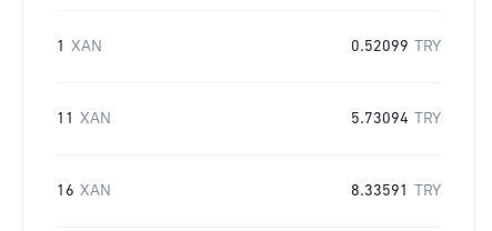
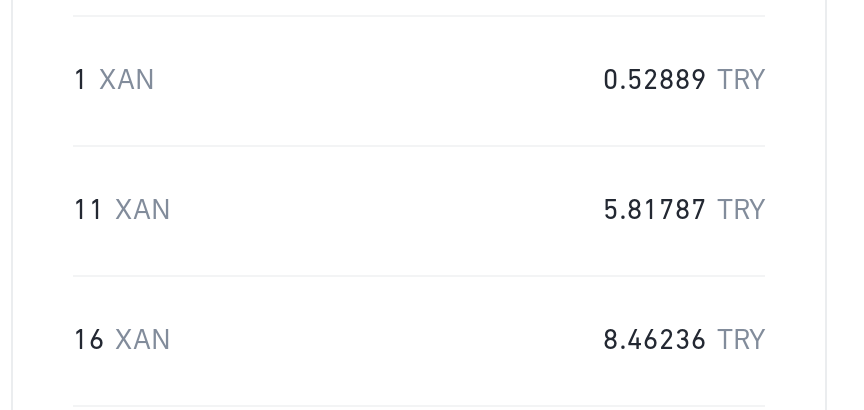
[351,39,441,54] 0.52099 TRY -> [603,67,765,95] 0.52889 TRY
[351,111,441,127] 5.73094 TRY -> [603,197,765,225] 5.81787 TRY
[351,183,441,199] 8.33591 TRY -> [603,327,765,355] 8.46236 TRY

